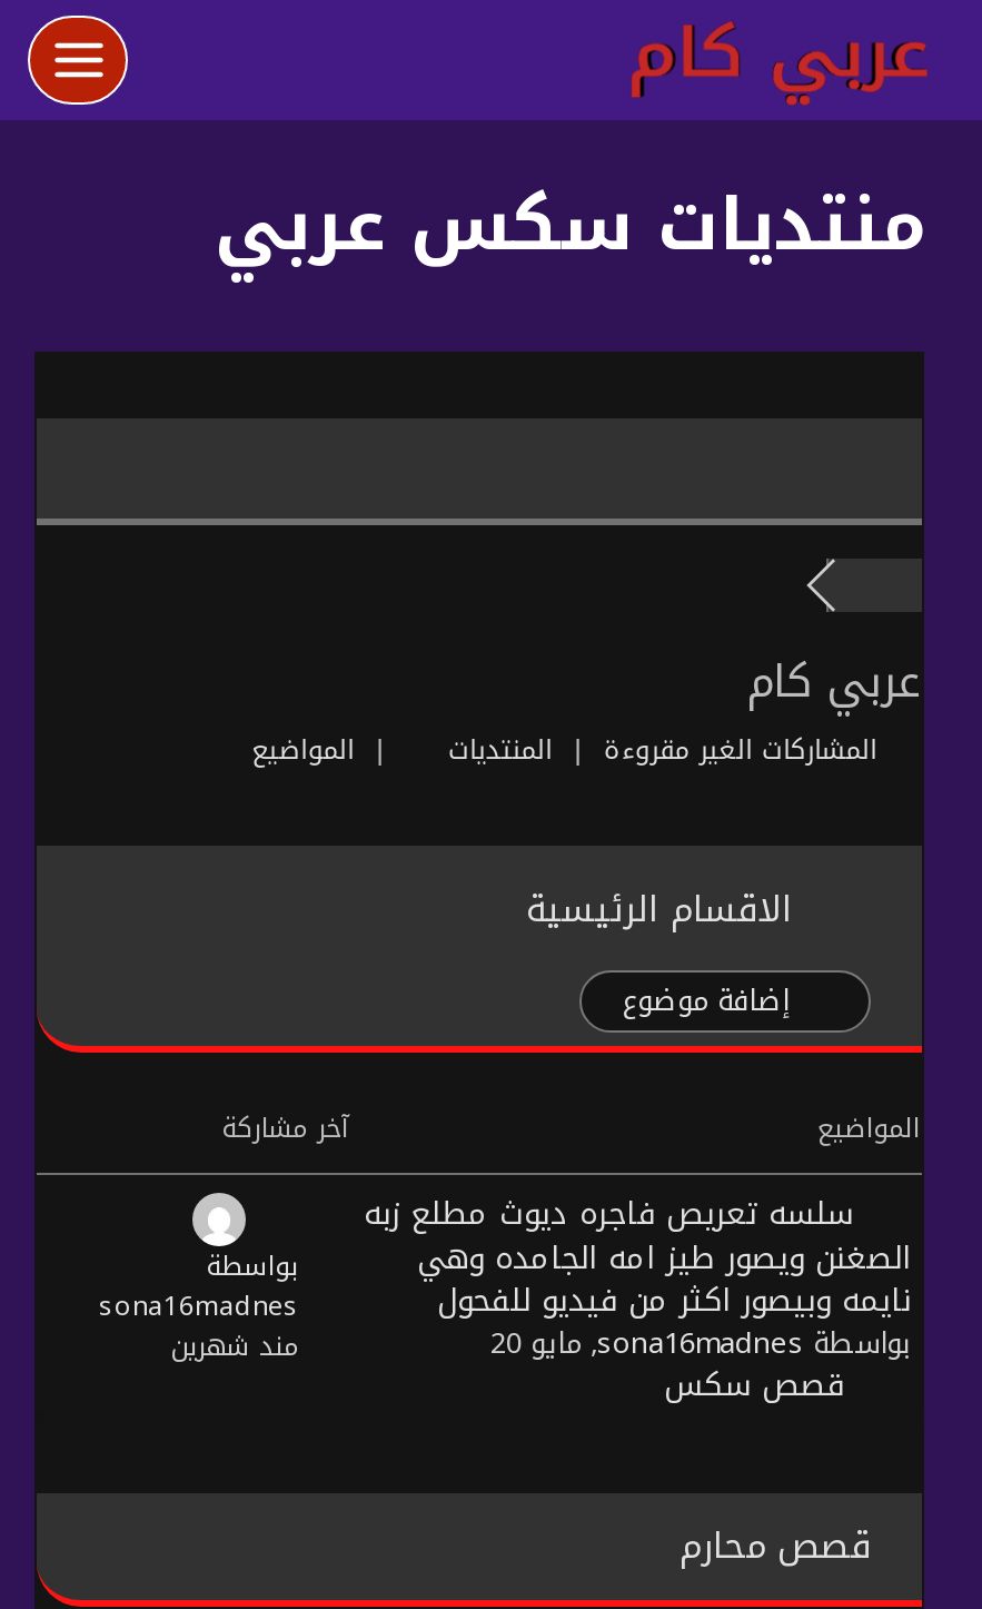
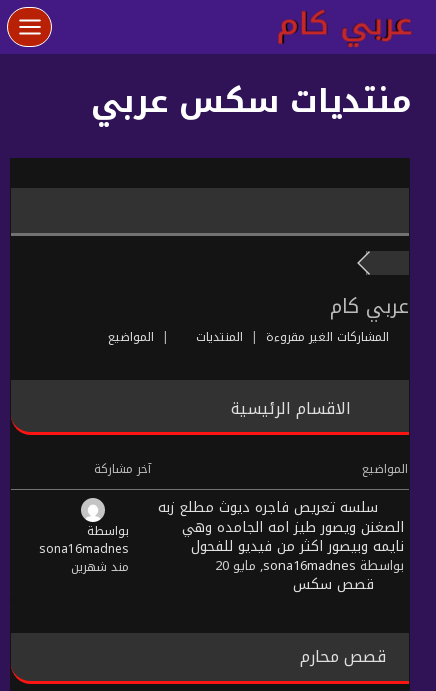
[622,971,788,1027] إضافة موضوع -> none

